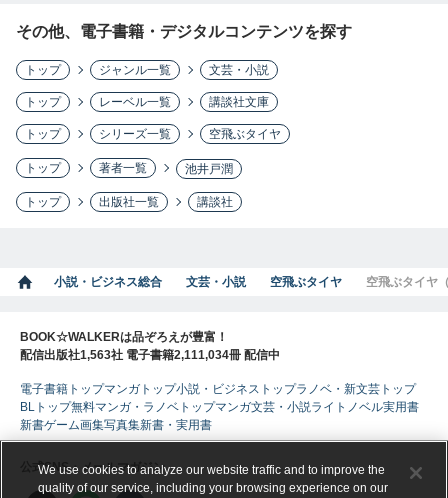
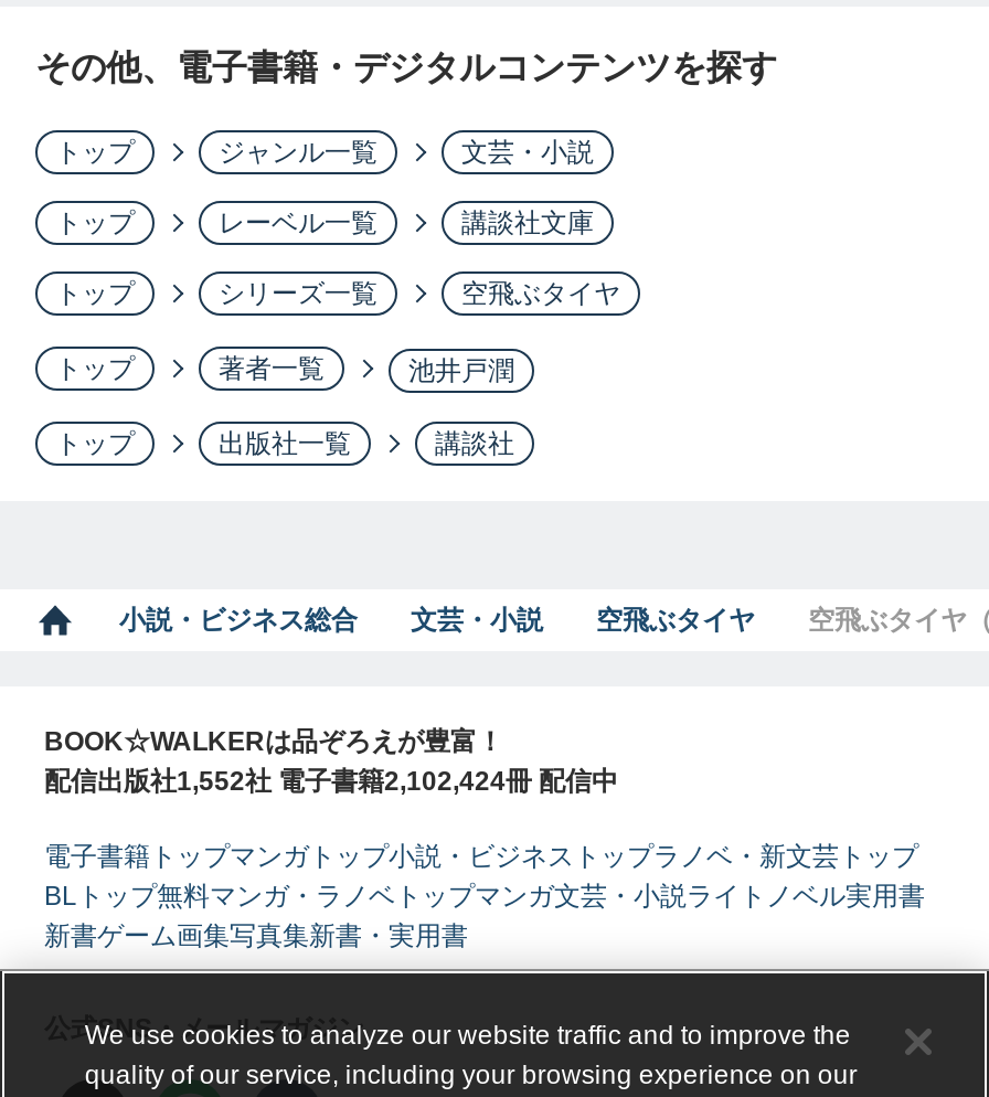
[20,348,280,362] 配信出版社1,563社 電子書籍2,111,034冊 配信中 -> [44,766,618,797] 配信出版社1,552社 電子書籍2,102,424冊 配信中

